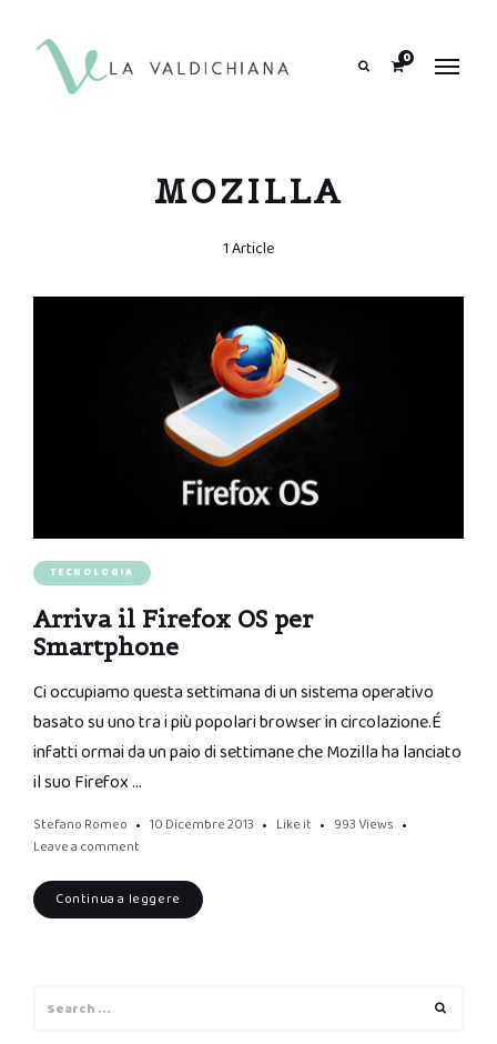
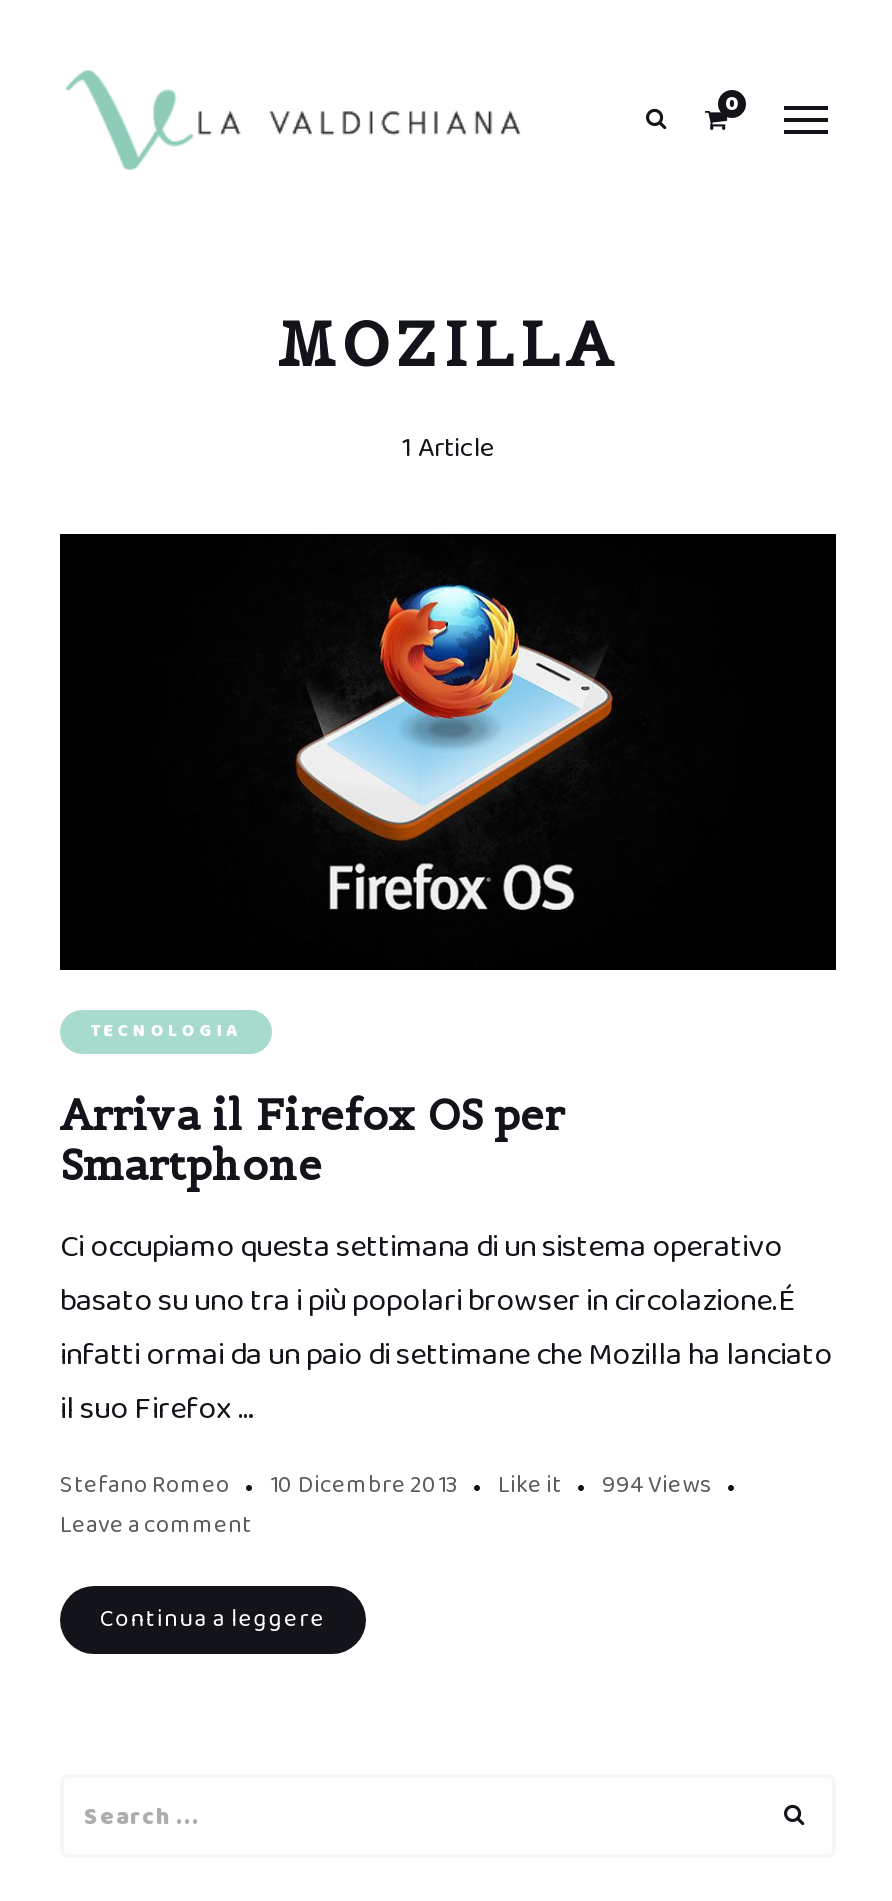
[33,814,394,835] Stefano Romeo 10 Dicembre 2013 Like it 993 Views -> [60,1466,712,1504] Stefano Romeo 10 Dicembre 2013 Like it 994 Views

